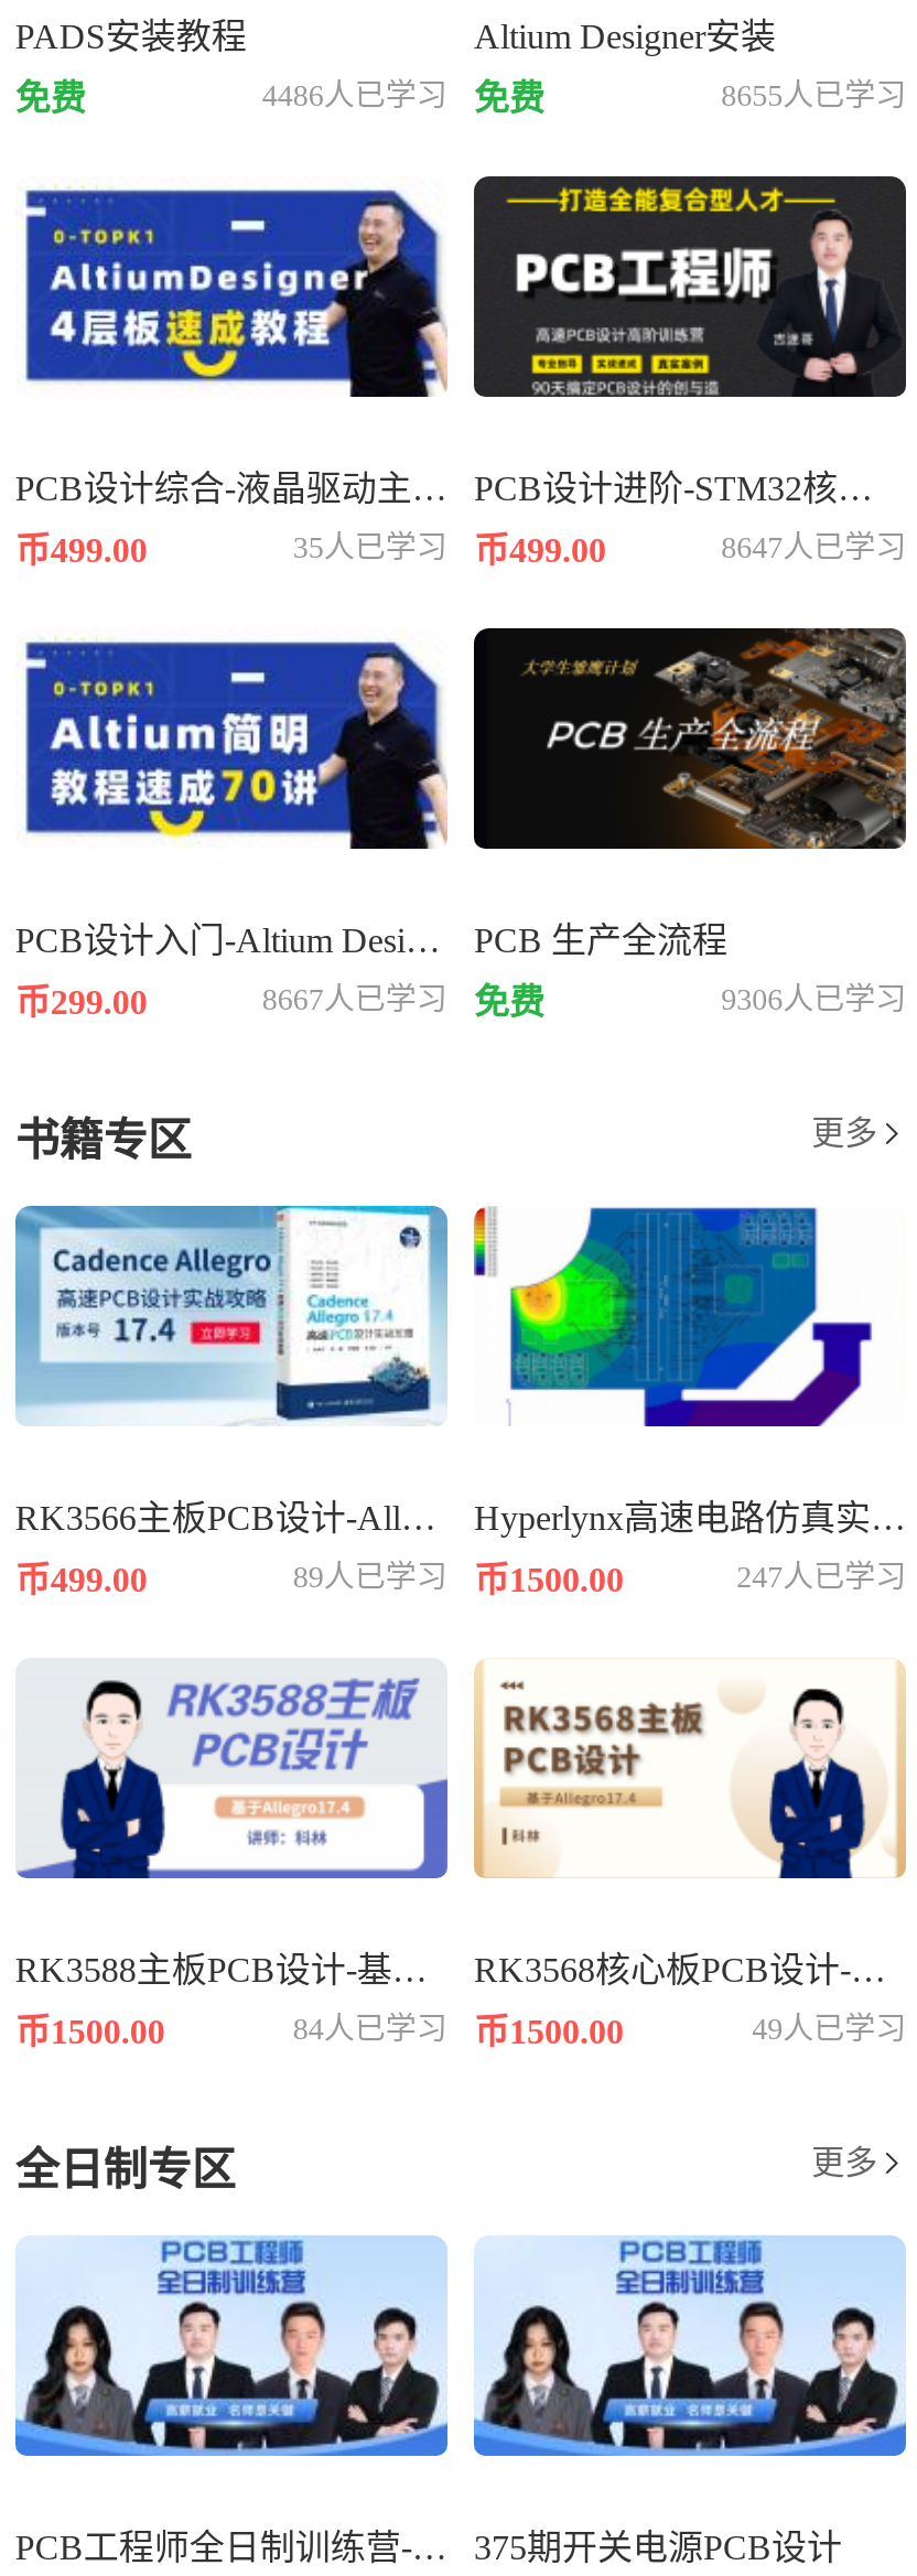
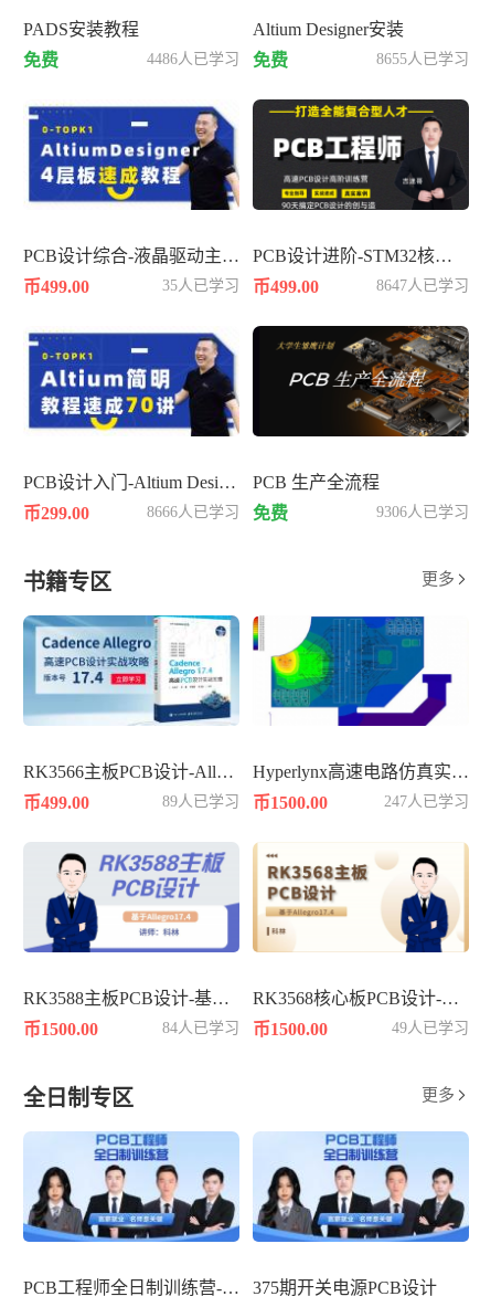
[262,983,544,1021] 8667人已学习 免费 -> [147,504,288,523] 8666人已学习 免费

